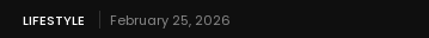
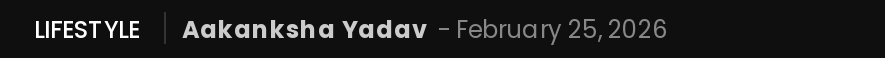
[110,10,231,29] February 25, 2026 -> [182,13,668,47] Aakanksha Yadav - February 25, 2026

